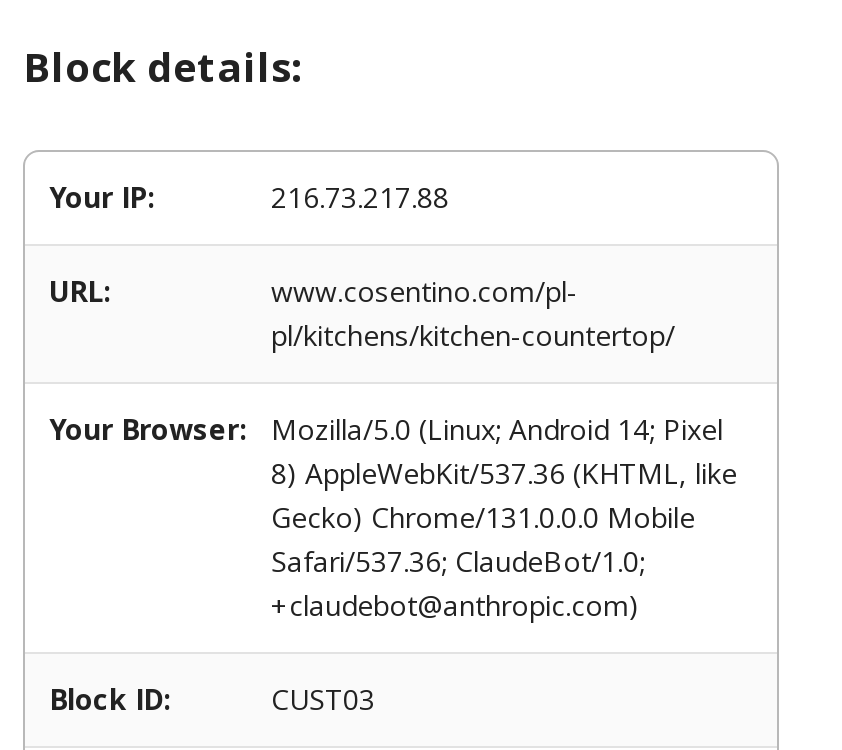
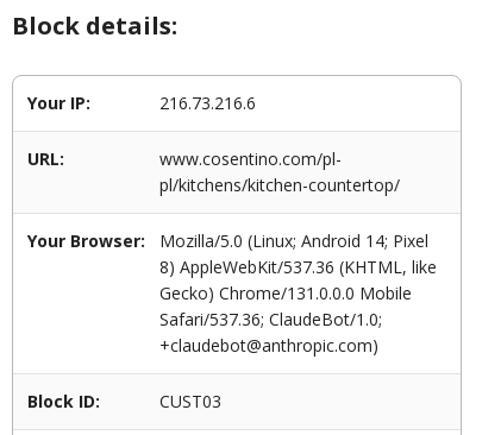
[271,178,449,216] 216.73.217.88 -> [159,92,256,114] 216.73.216.6

